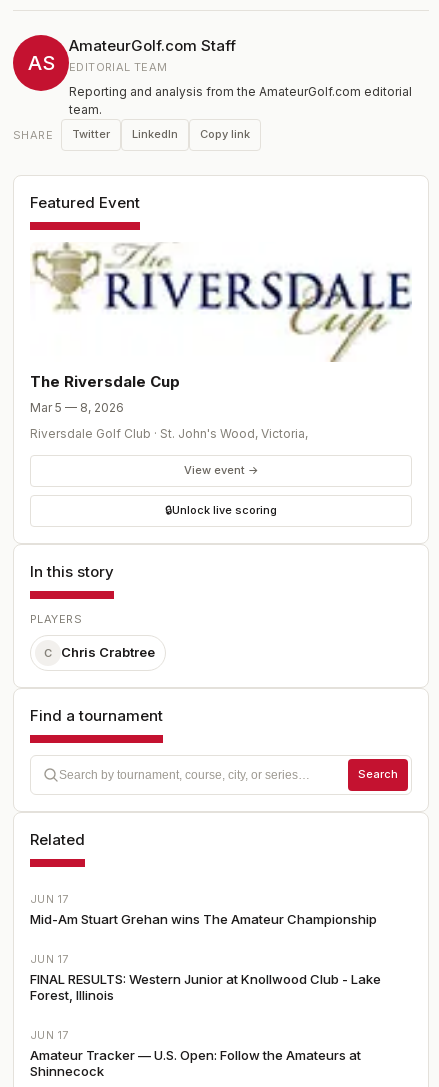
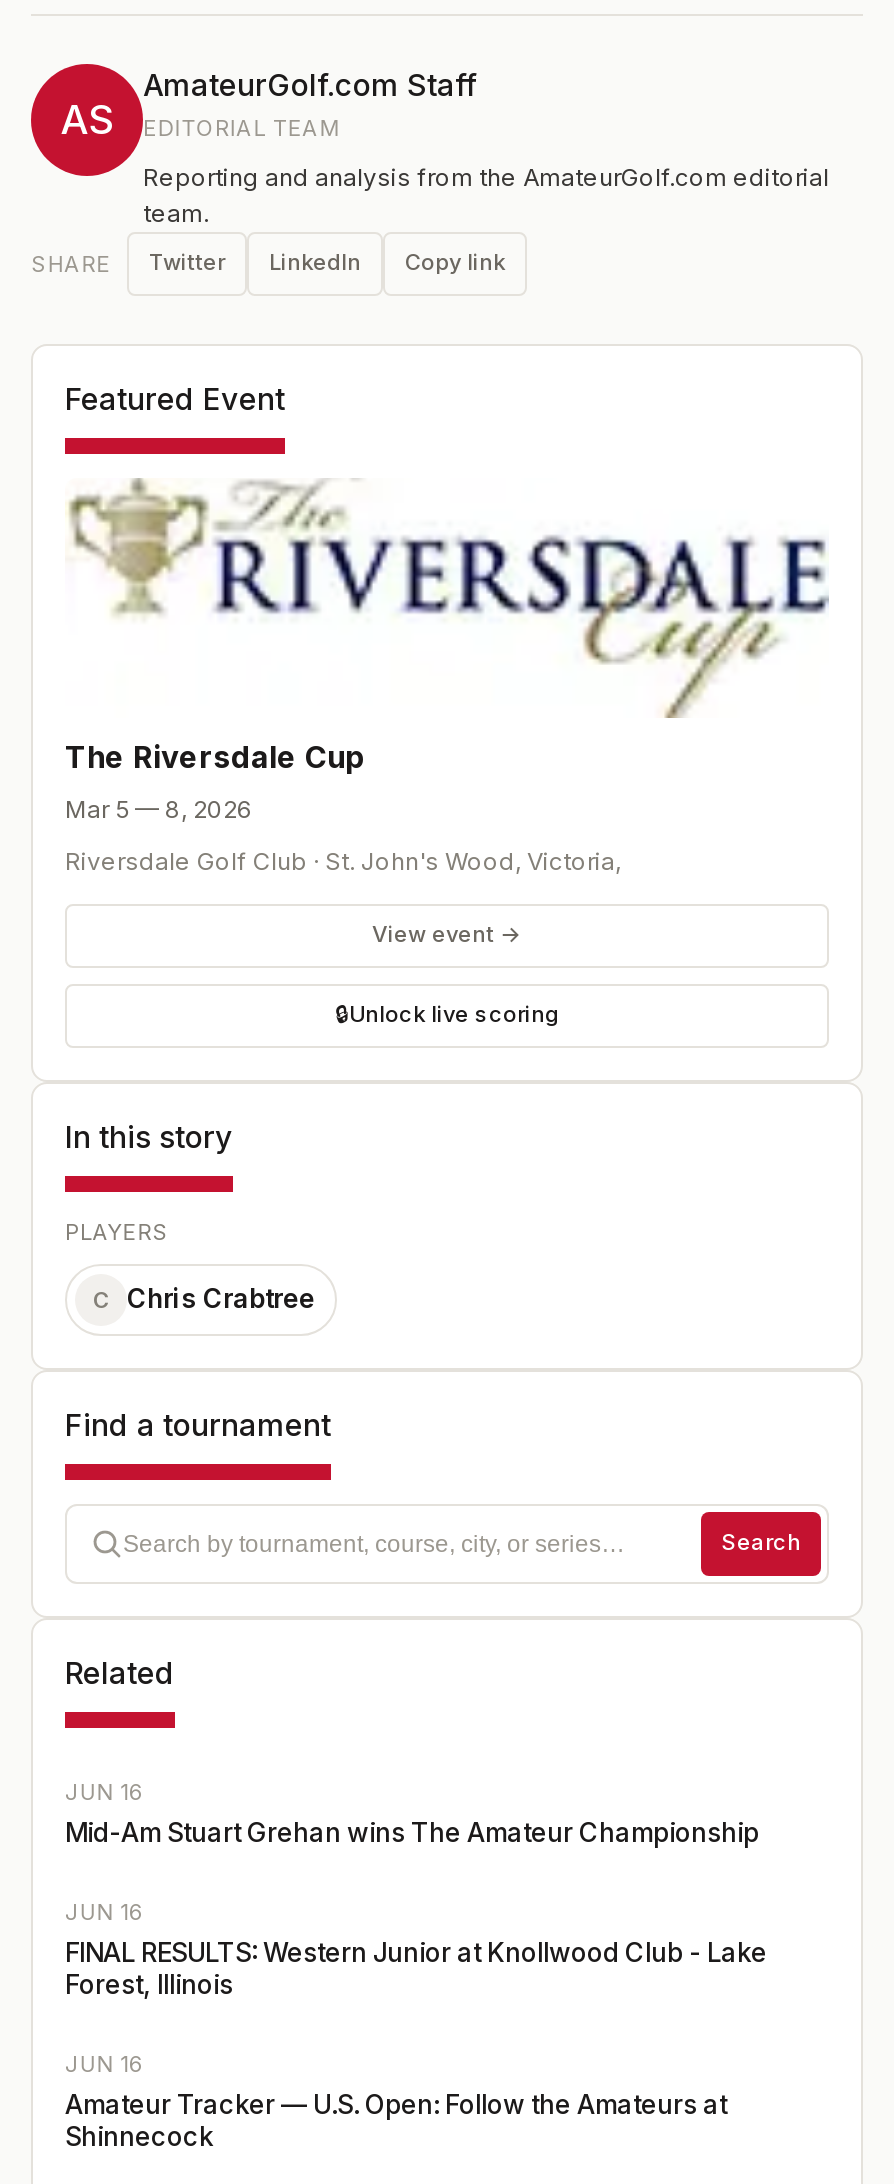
[30,892,68,906] JUN 17 -> [65,1777,146,1805] JUN 16
[30,952,68,966] JUN 17 -> [65,1897,146,1925] JUN 16
[30,1028,68,1042] JUN 17 -> [65,2049,146,2077] JUN 16

